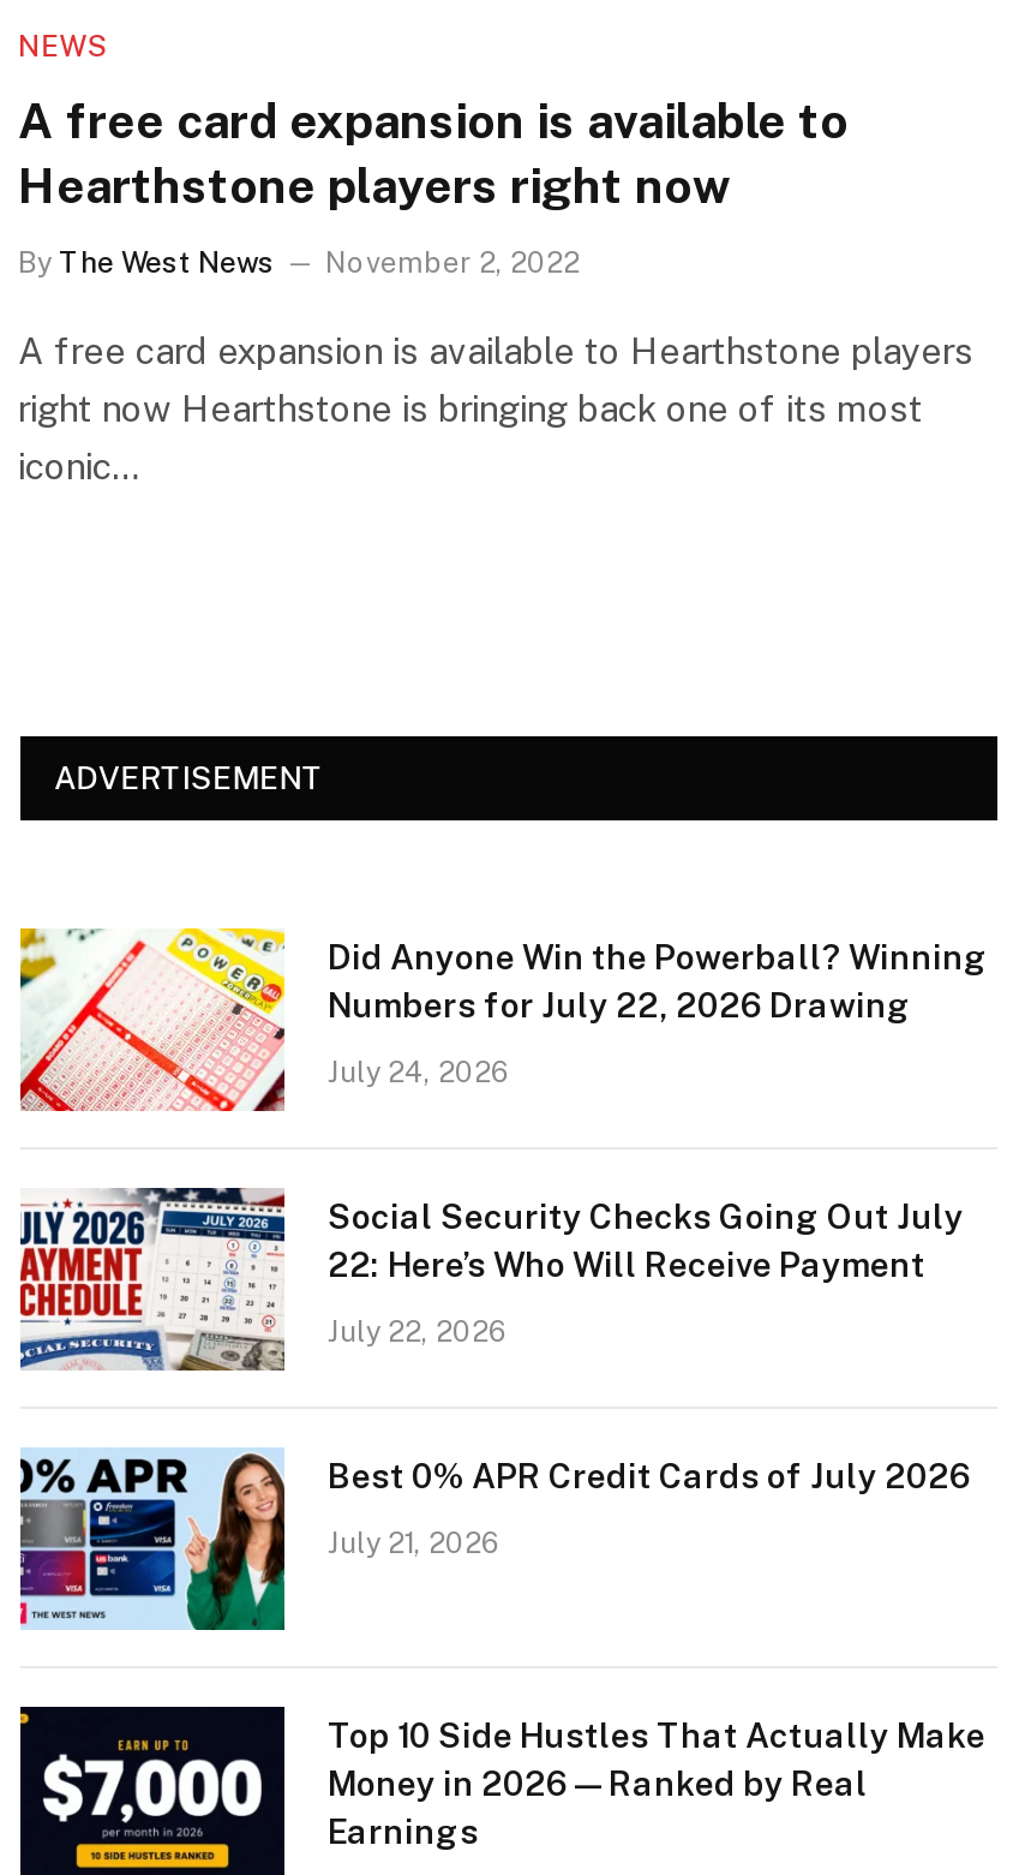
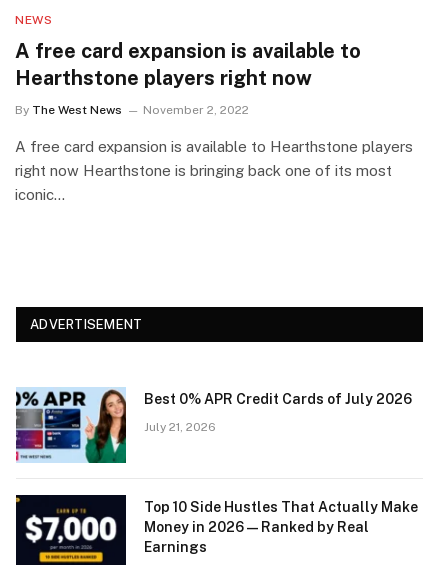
[18,926,988,1113] [image] | Did Anyone Win the Powerball? Winning | Numbers for July 22, 2026 Drawing | July 24, 2026 -> none
[18,1186,964,1373] [image] | Social Security Checks Going Out July | 22: Here’s Who Will Receive Payment | July 22, 2026 -> none

